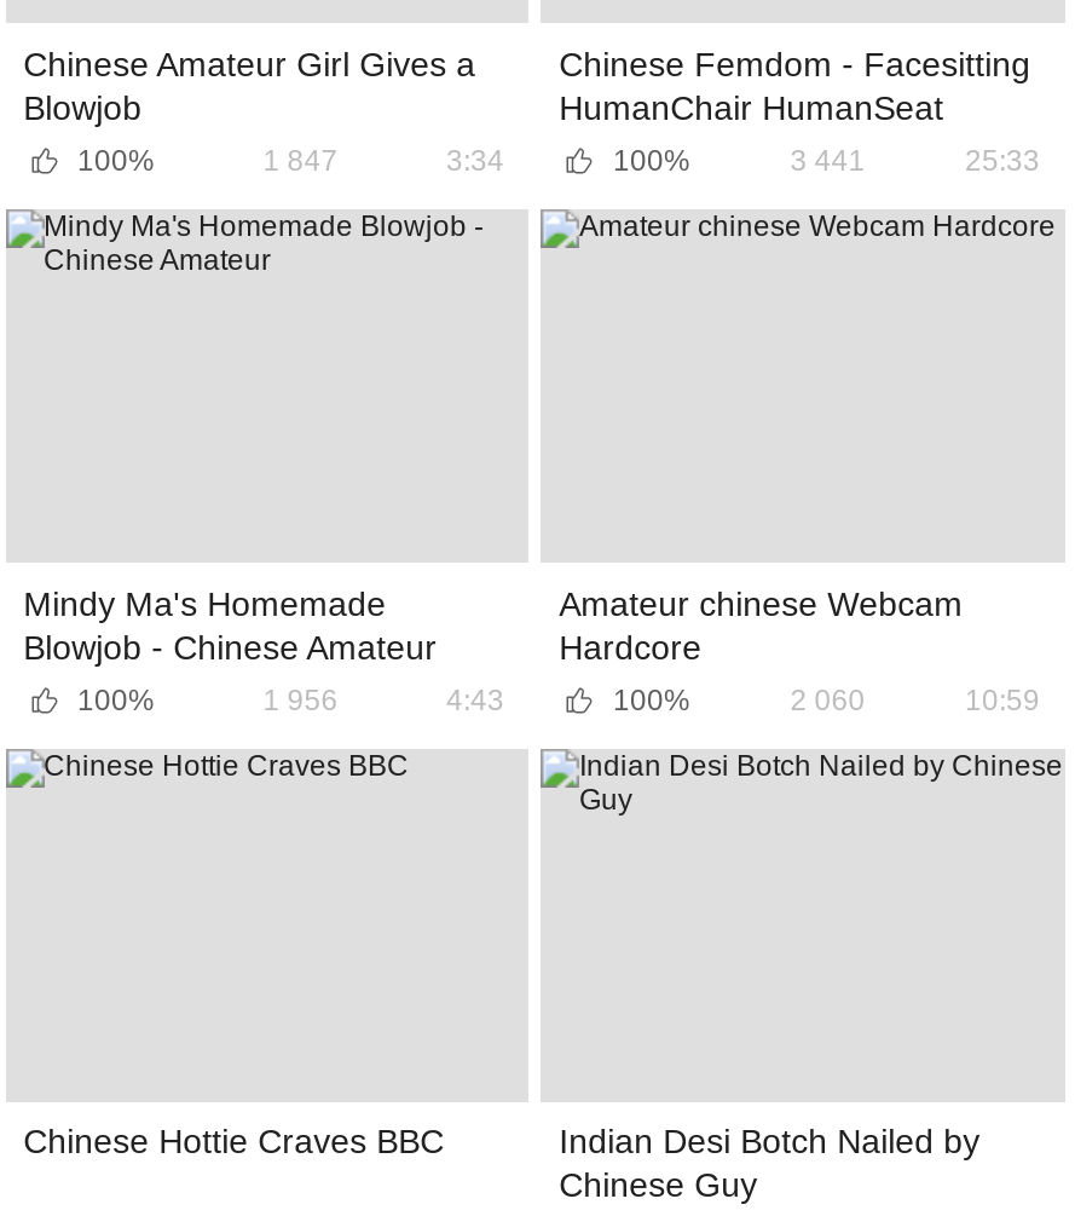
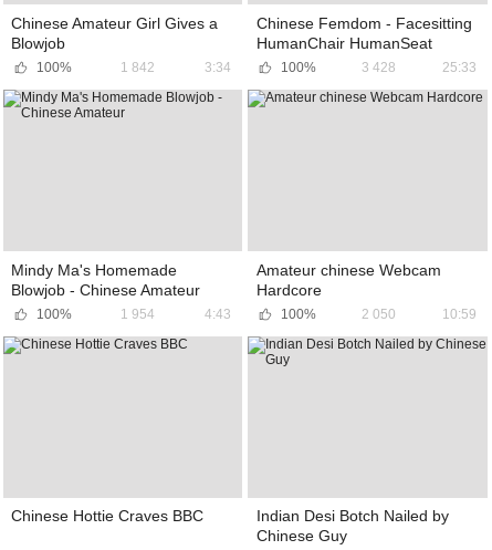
[263,145,338,179] 1 847 -> [121,60,155,76] 1 842
[790,145,865,179] 3 441 -> [362,60,396,76] 3 428
[263,684,338,718] 1 956 -> [121,307,155,322] 1 954
[790,684,865,718] 2 060 -> [362,307,396,322] 2 050

